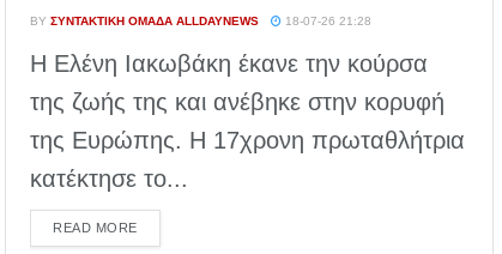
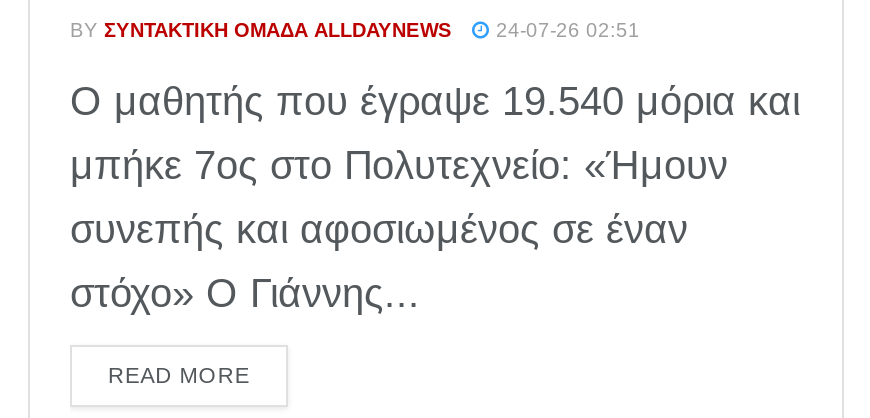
[30,14,371,27] BY ΣΥΝΤΑΚΤΙΚΉ ΟΜΆΔΑ ALLDAYNEWS 18-07-26 21:28 -> [70,19,640,41] BY ΣΥΝΤΑΚΤΙΚΉ ΟΜΆΔΑ ALLDAYNEWS 24-07-26 02:51
[30,50,428,77] Η Ελένη Ιακωβάκη έκανε την κούρσα -> [70,79,800,123] Ο μαθητής που έγραψε 19.540 μόρια και
[30,89,444,115] της ζωής της και ανέβηκε στην κορυφή -> [70,143,728,187] μπήκε 7ος στο Πολυτεχνείο: «Ήμουν
[30,127,465,153] της Ευρώπης. Η 17χρονη πρωταθλήτρια -> [70,207,688,251] συνεπής και αφοσιωμένος σε έναν
[30,165,188,192] κατέκτησε το... -> [70,271,420,315] στόχο» Ο Γιάννης...

